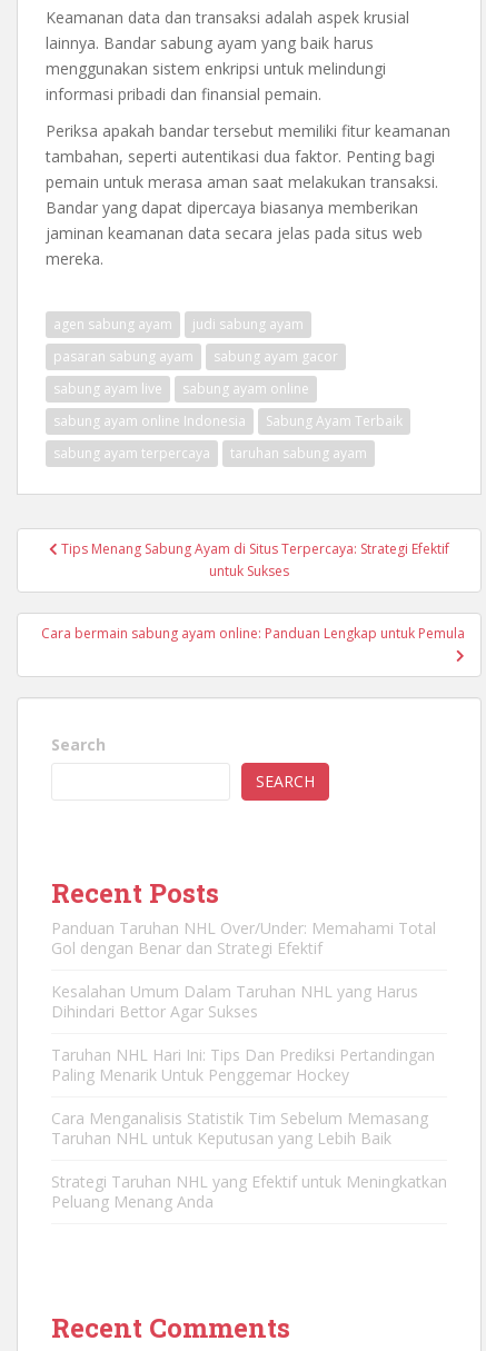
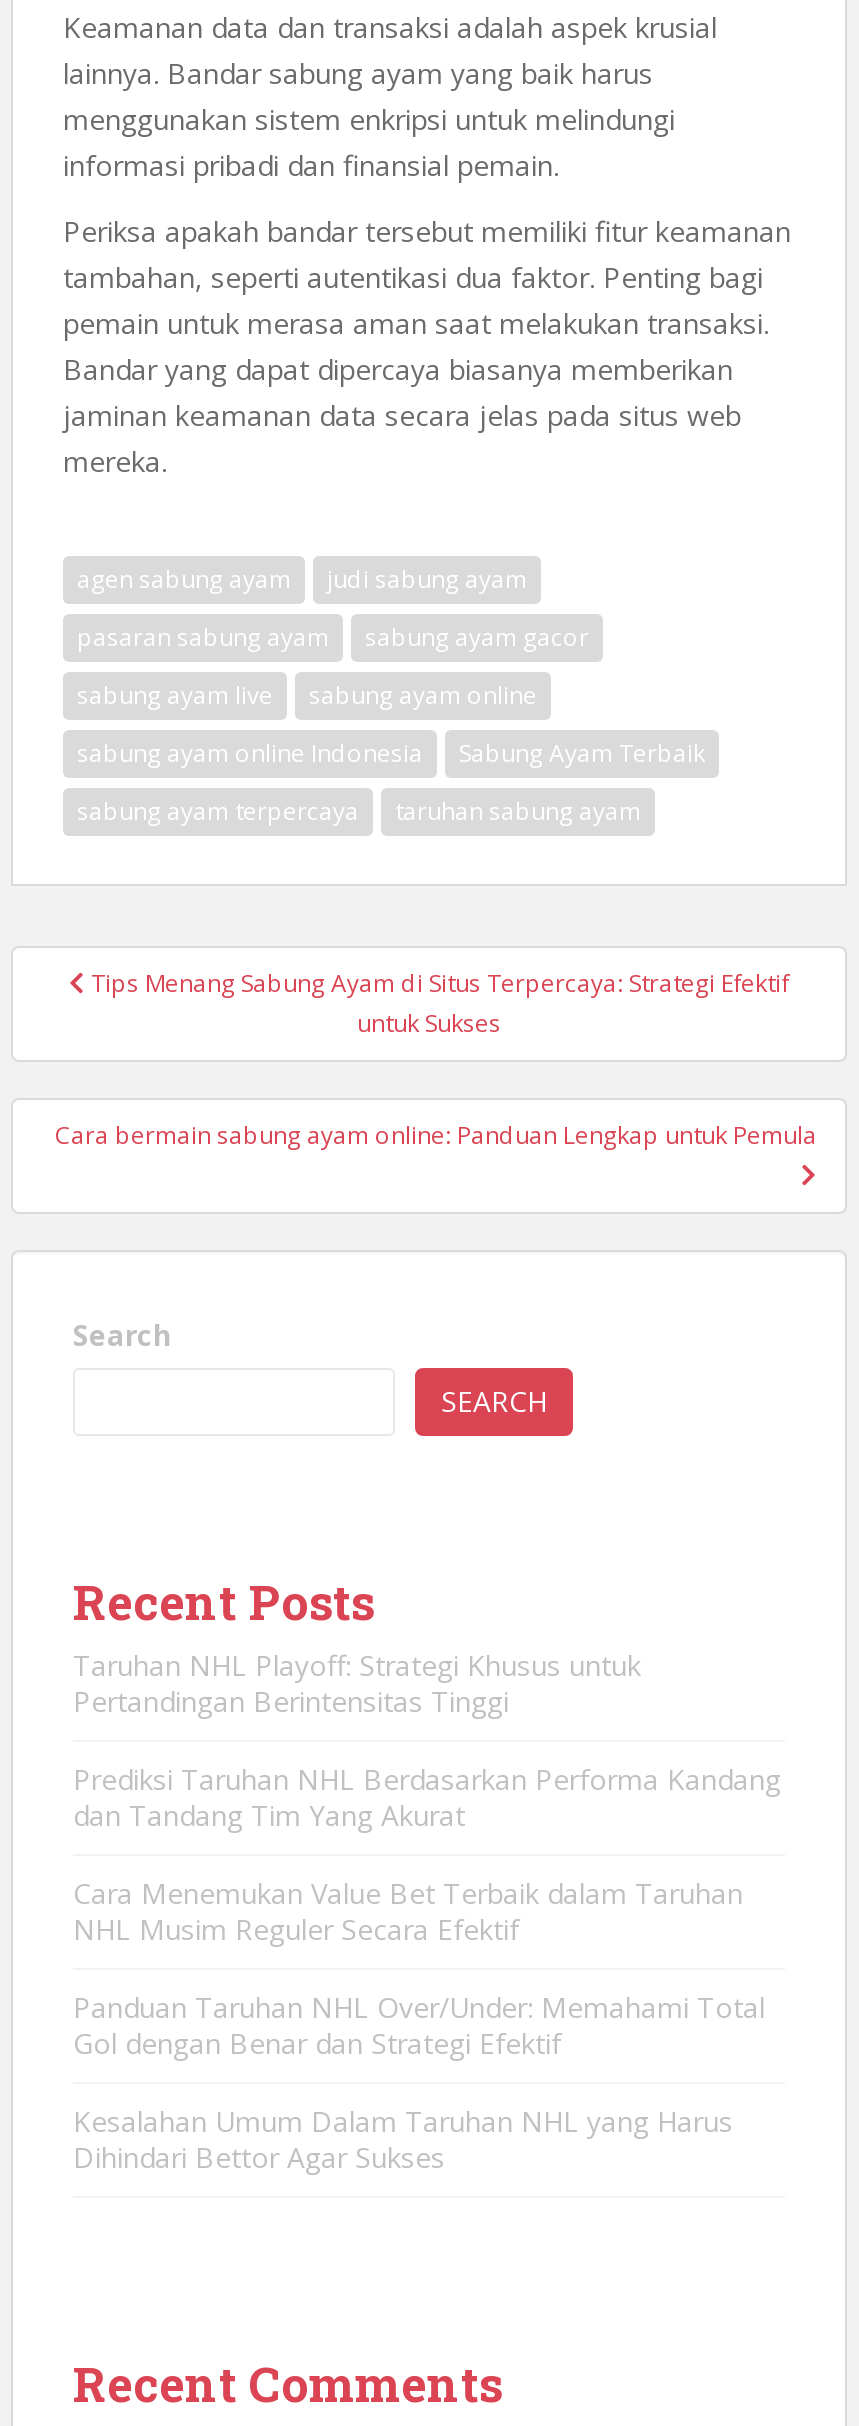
none -> [73,1647,781,1949] Taruhan NHL Playoff: Strategi Khusus untuk | Pertandingan Berintensitas Tinggi | Prediksi Taruhan NHL Berdasarkan Performa Kandang | dan Tandang Tim Yang Akurat | Cara Menemukan Value Bet Terbaik dalam Taruhan | NHL Musim Reguler Secara Efektif
moved [51,918,436,1022] -> [73,1989,765,2177]: Panduan Taruhan NHL Over/Under: Memahami Total | Gol dengan Benar dan Strategi Efektif | Kesalahan Umum Dalam Taruhan NHL yang Harus | Dihindari Bettor Agar Sukses
[51,1045,447,1212] Taruhan NHL Hari Ini: Tips Dan Prediksi Pertandingan | Paling Menarik Untuk Penggemar Hockey | Cara Menganalisis Statistik Tim Sebelum Memasang | Taruhan NHL untuk Keputusan yang Lebih Baik | Strategi Taruhan NHL yang Efektif untuk Meningkatkan | Peluang Menang Anda -> none

